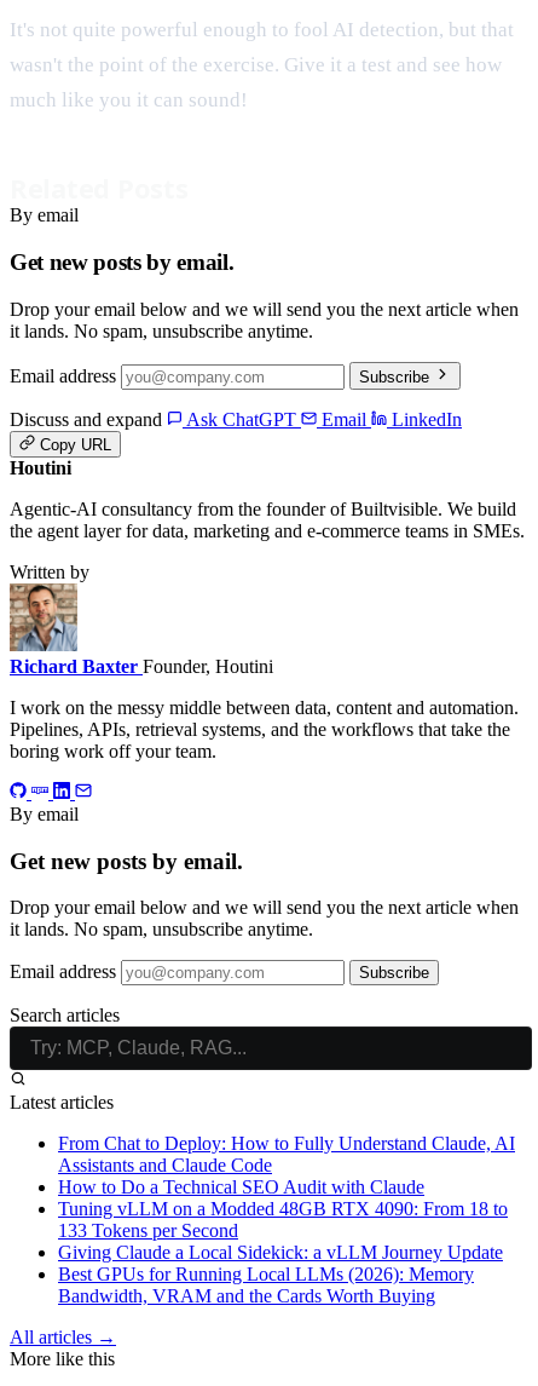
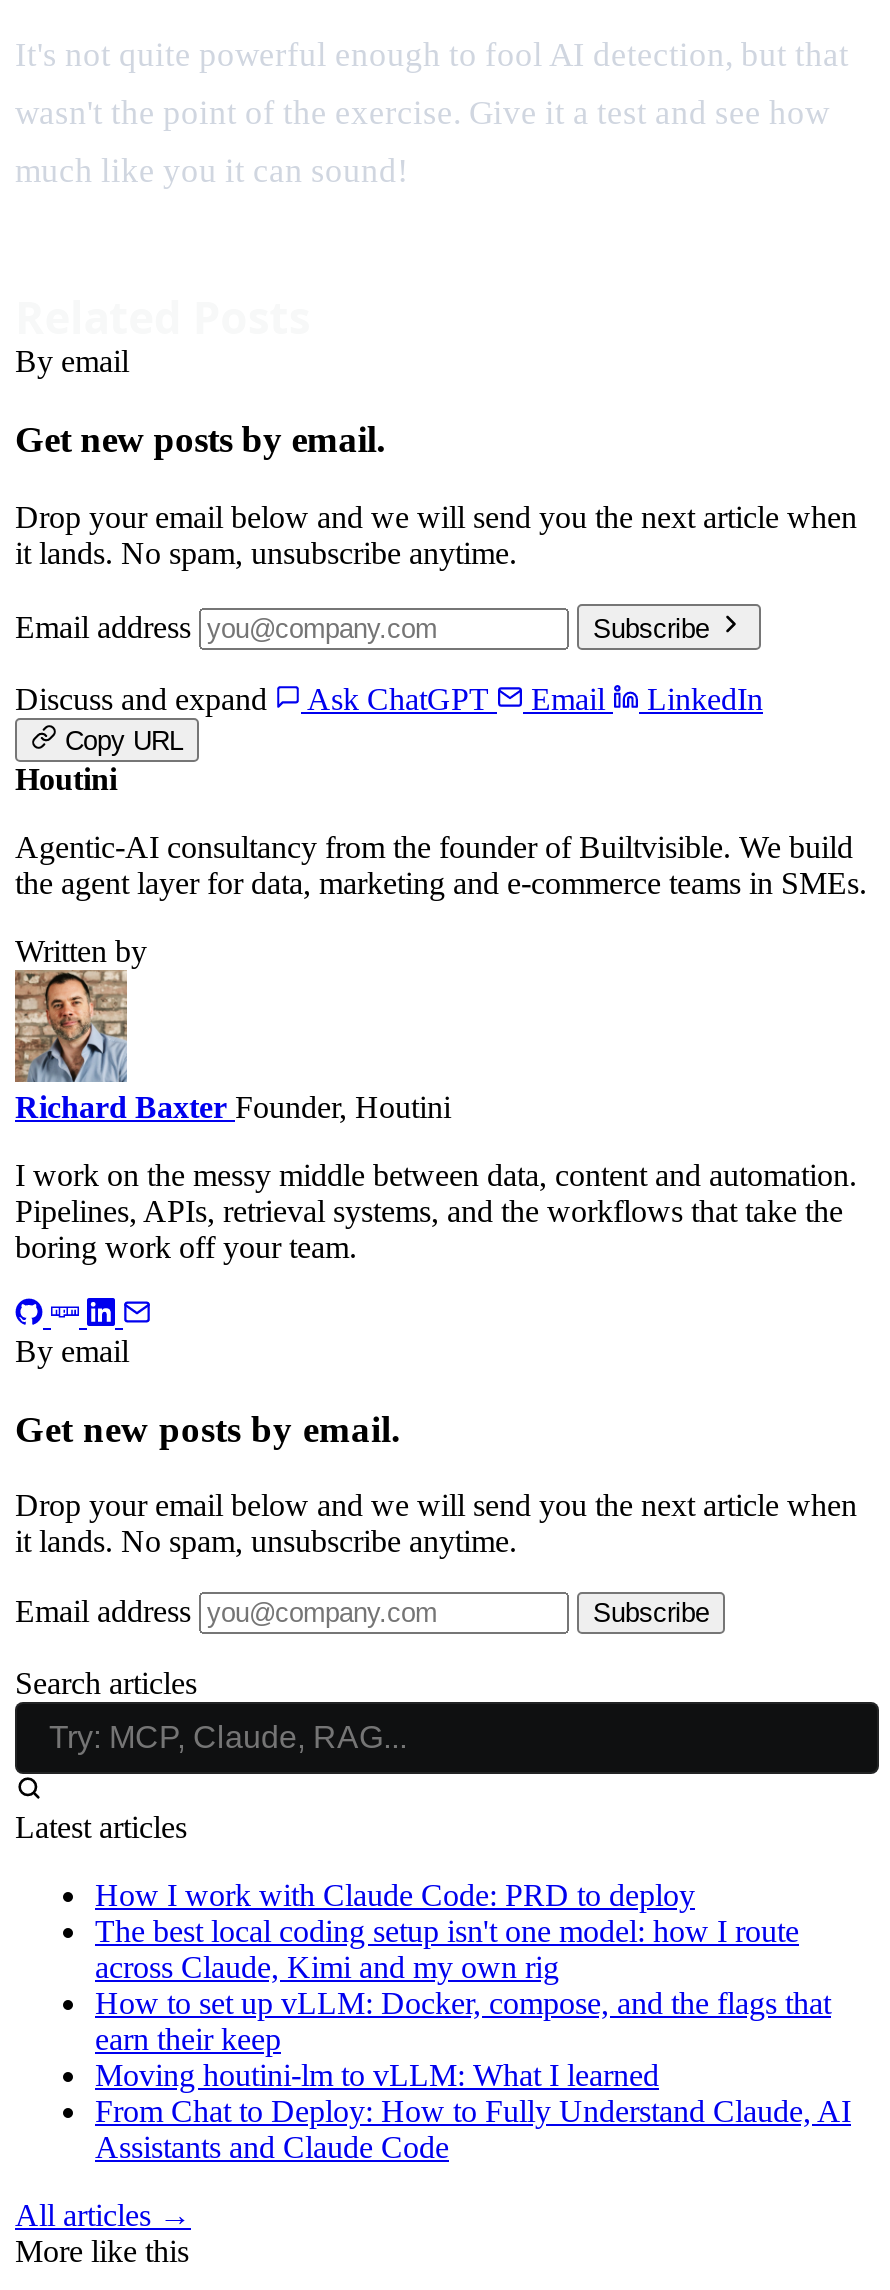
none -> [95,1879,831,2093] How I work with Claude Code: PRD to deploy | The best local coding setup isn't one model: how I route | across Claude, Kimi and my own rig | How to set up vLLM: Docker, compose, and the flags that | earn their keep | Moving houtini-lm to vLLM: What I learned
moved [58,1133,515,1176] -> [95,2095,851,2165]: From Chat to Deploy: How to Fully Understand Claude, AI | Assistants and Claude Code
[58,1177,508,1307] How to Do a Technical SEO Audit with Claude | Tuning vLLM on a Modded 48GB RTX 4090: From 18 to | 133 Tokens per Second | Giving Claude a Local Sidekick: a vLLM Journey Update | Best GPUs for Running Local LLMs (2026): Memory | Bandwidth, VRAM and the Cards Worth Buying -> none

